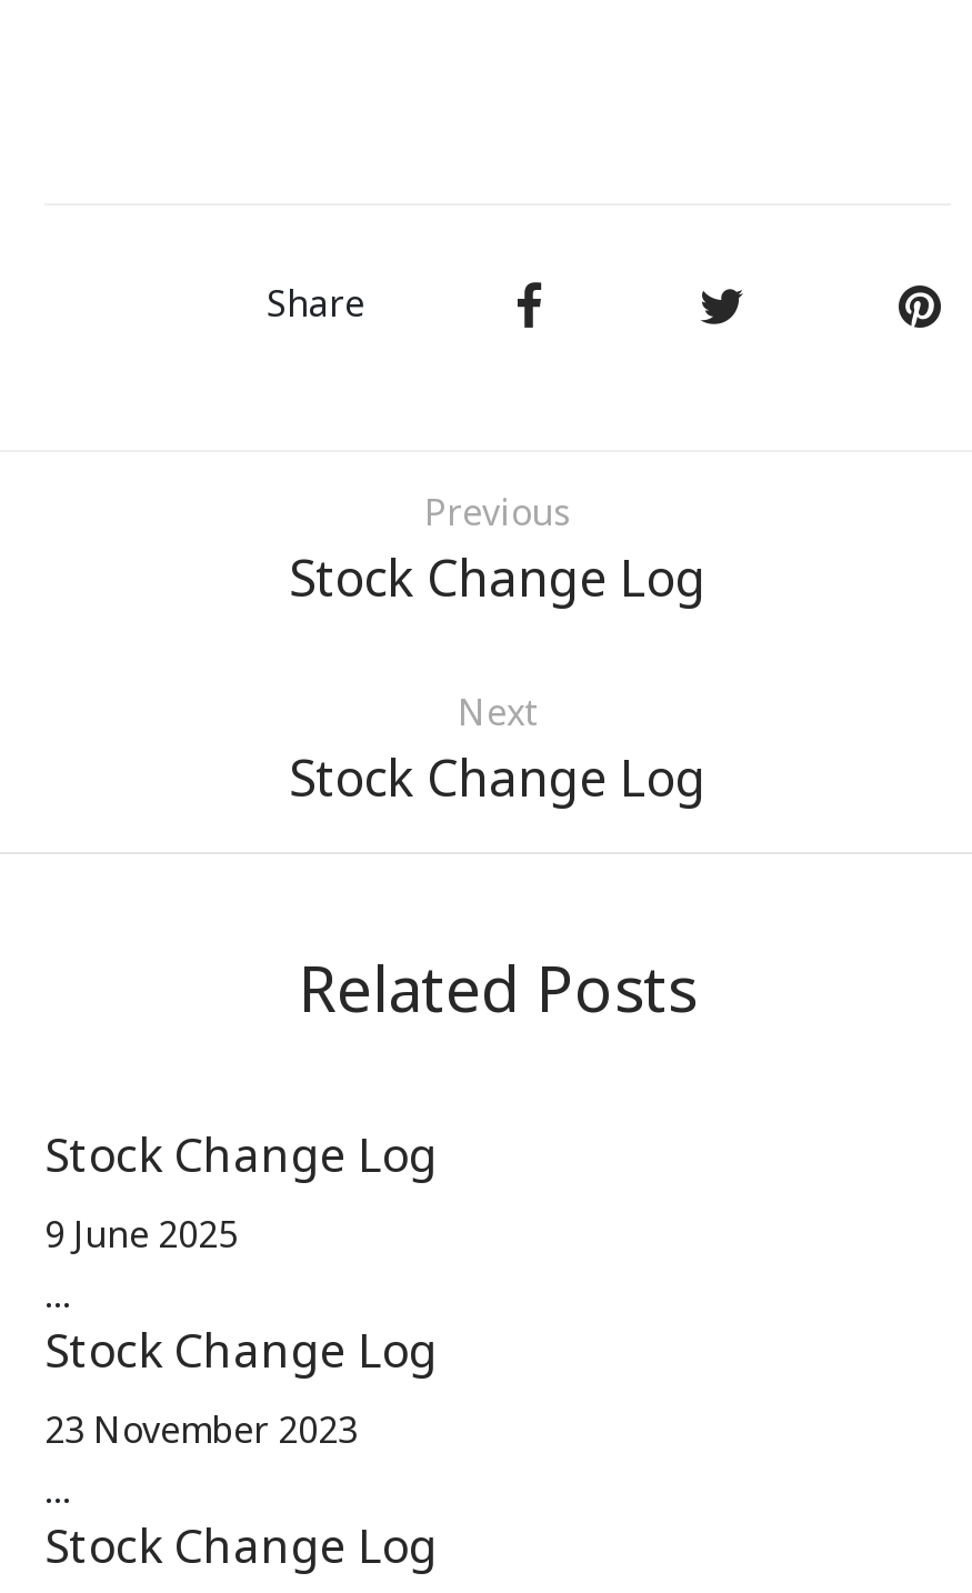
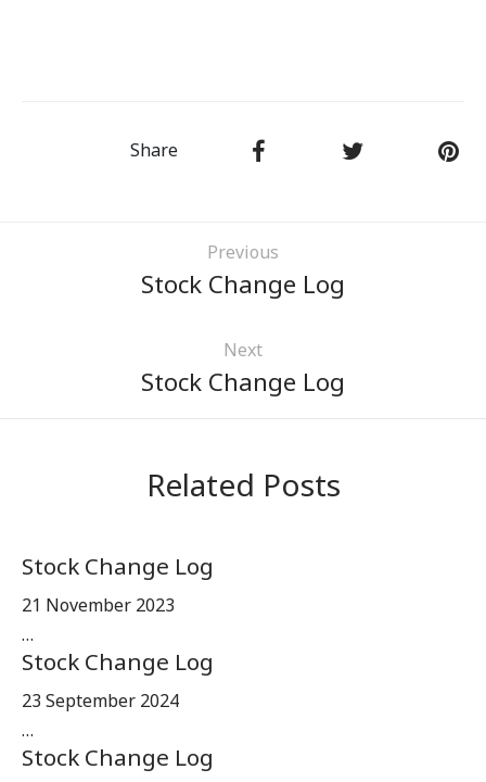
[44,1210,238,1263] 9 June 2025 -> [22,593,175,619] 21 November 2023
[44,1405,358,1459] 23 November 2023 -> [22,689,179,715] 23 September 2024

